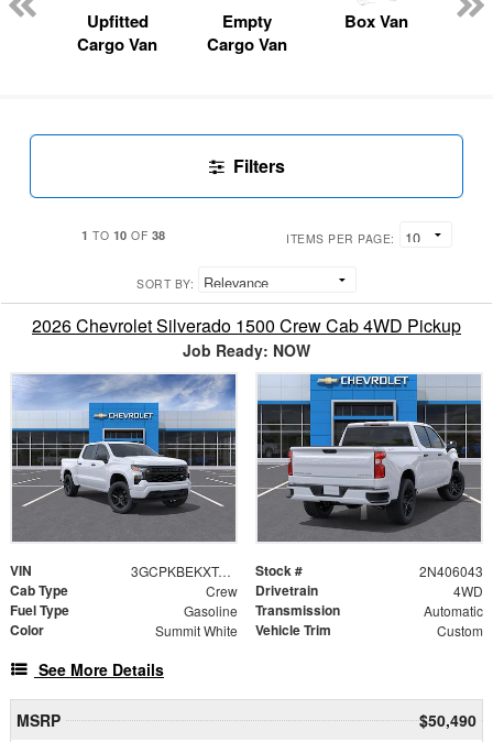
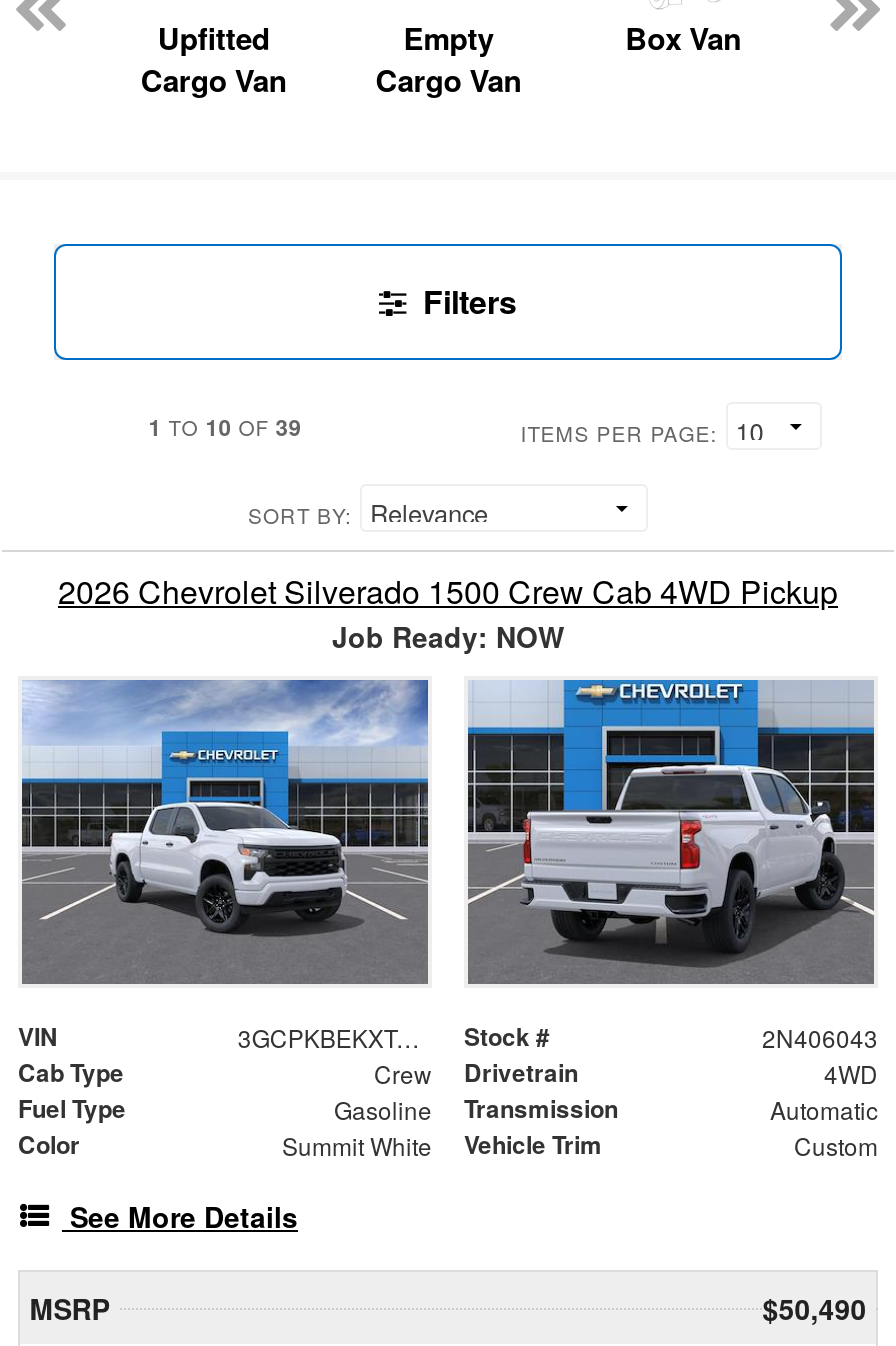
[82,226,166,243] 1 TO 10 OF 38 -> [148,410,302,442] 1 TO 10 OF 39

